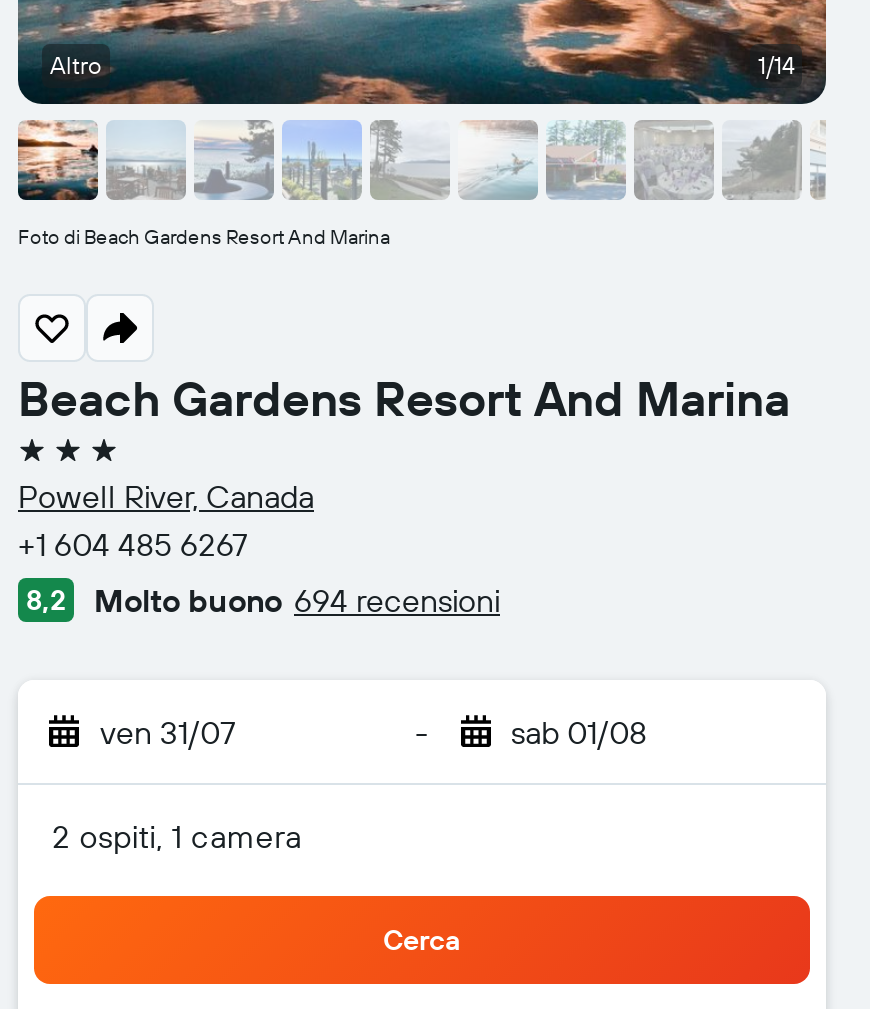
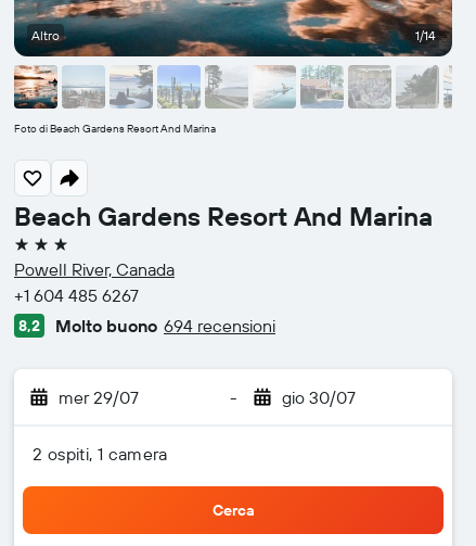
[100,712,236,752] ven 31/07 -> [59,386,139,408] mer 29/07
[511,712,647,752] sab 01/08 -> [281,386,355,408] gio 30/07

